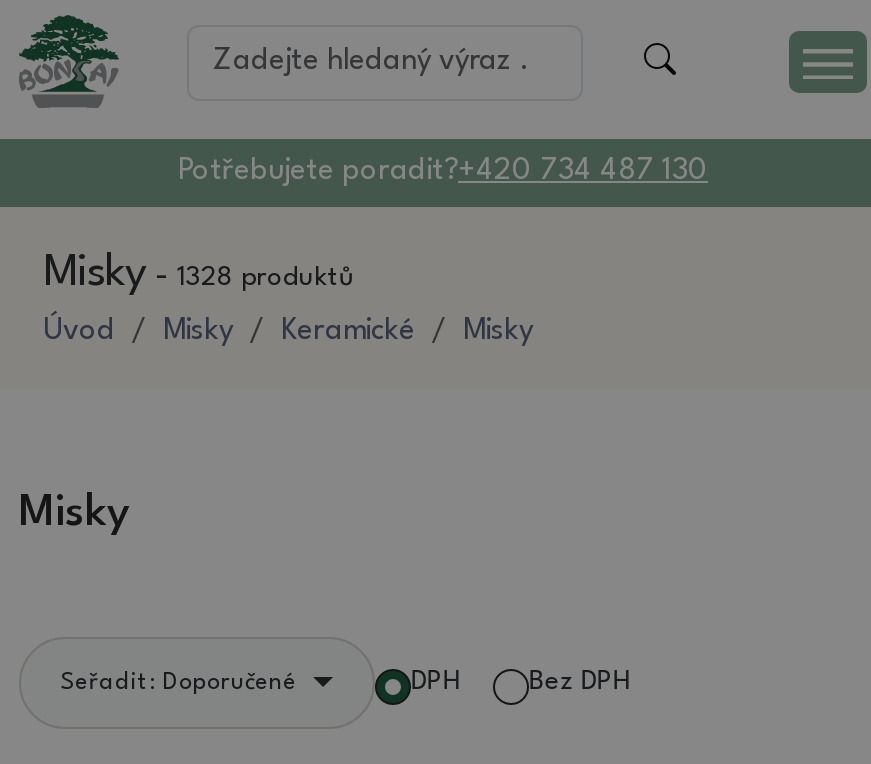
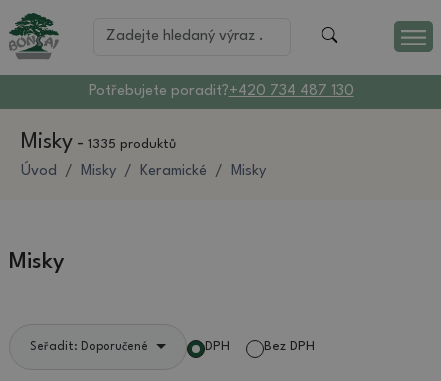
[43,252,353,296] Misky - 1328 produktů -> [21,131,176,153] Misky - 1335 produktů

